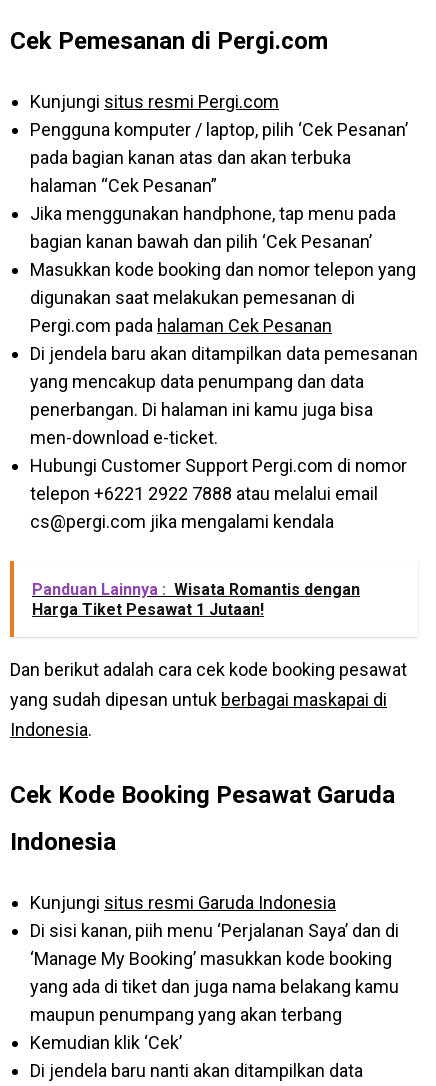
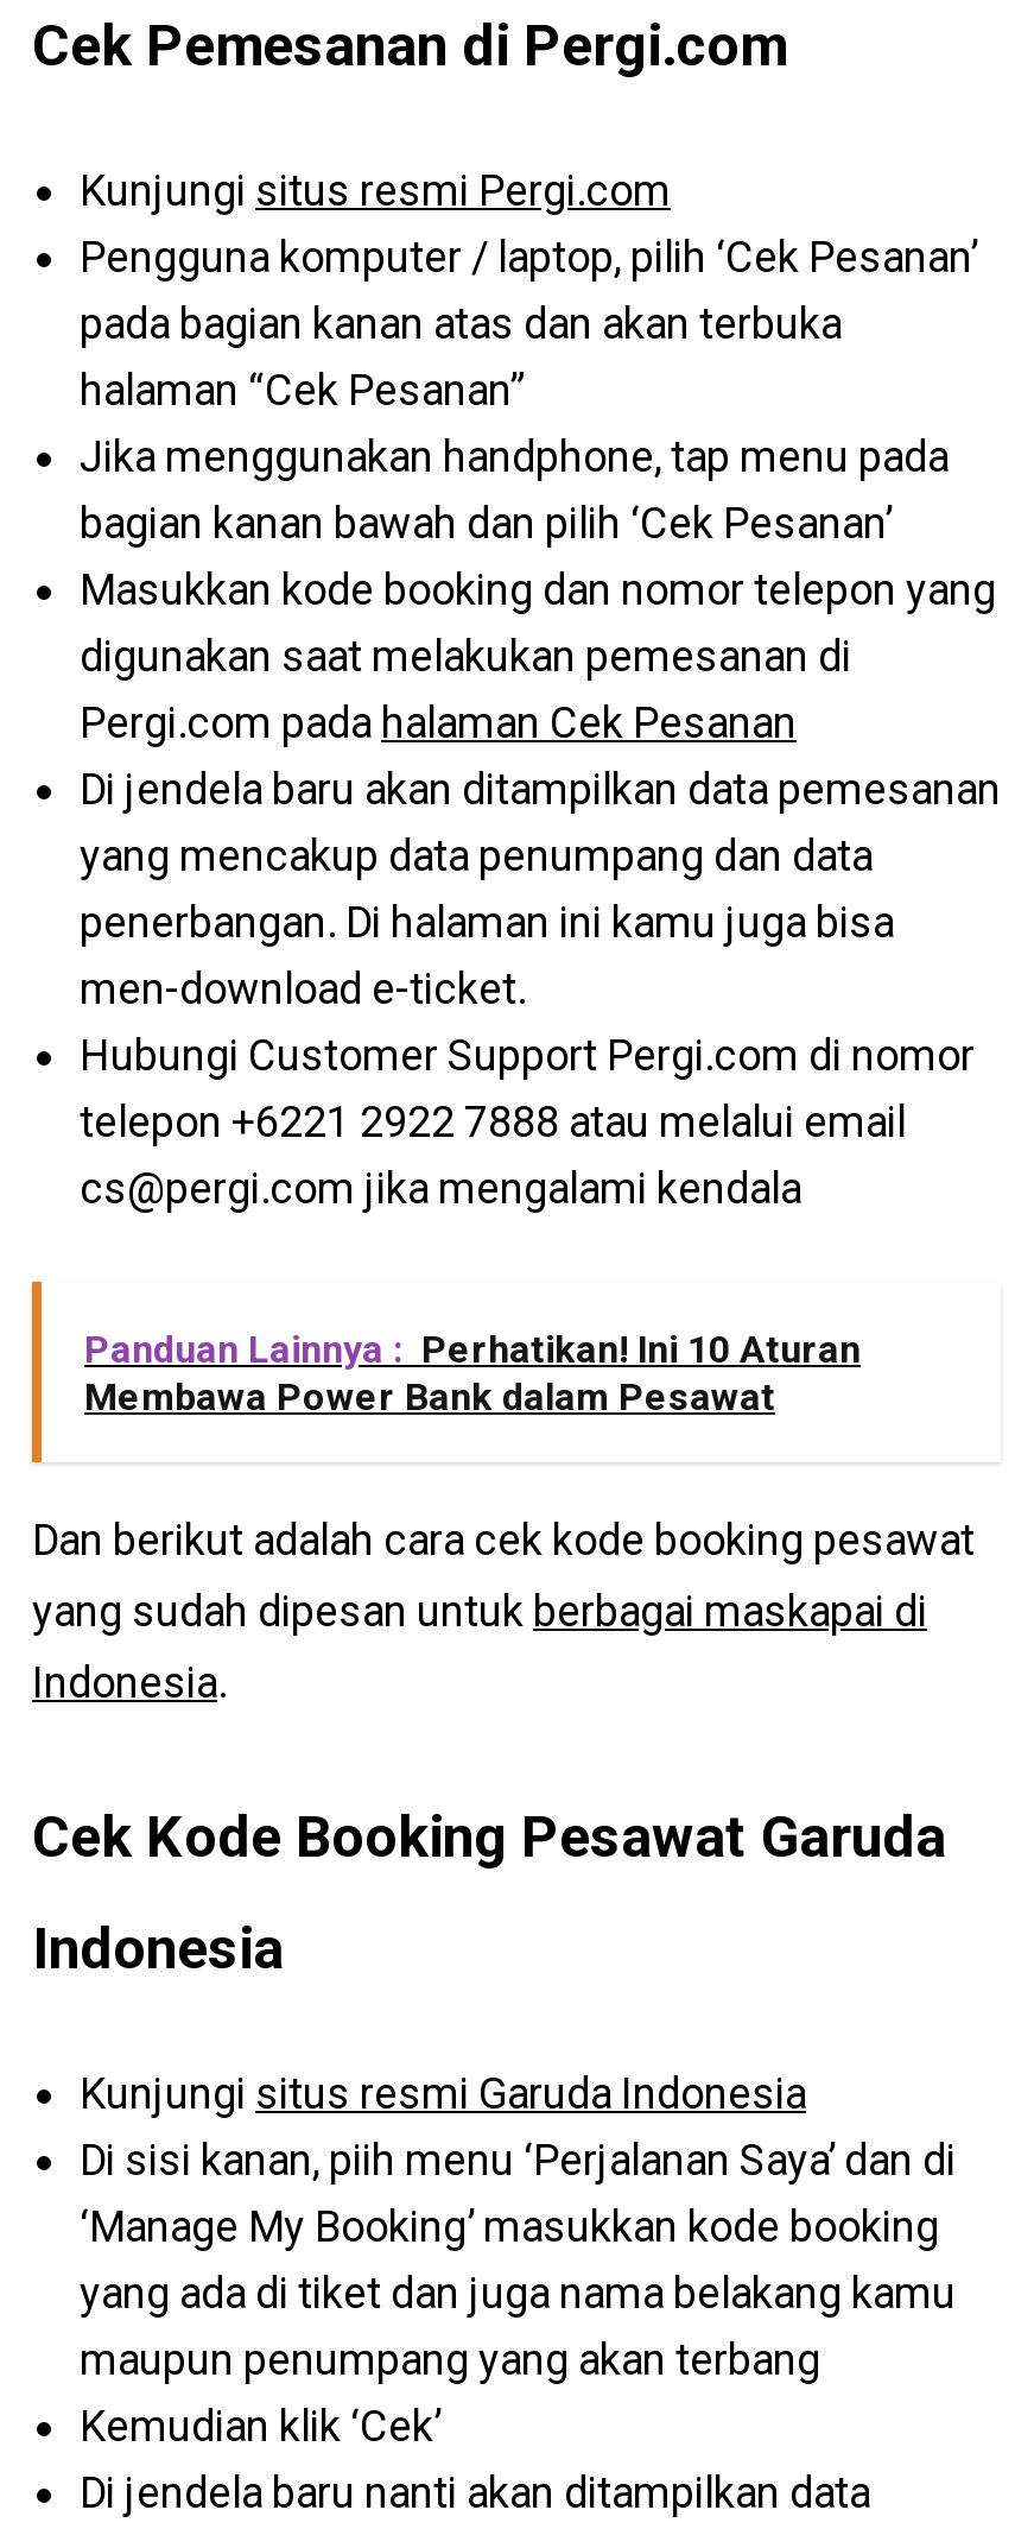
[32,580,360,619] Panduan Lainnya : Wisata Romantis dengan | Harga Tiket Pesawat 1 Jutaan! -> [84,1328,861,1420] Panduan Lainnya : Perhatikan! Ini 10 Aturan | Membawa Power Bank dalam Pesawat

